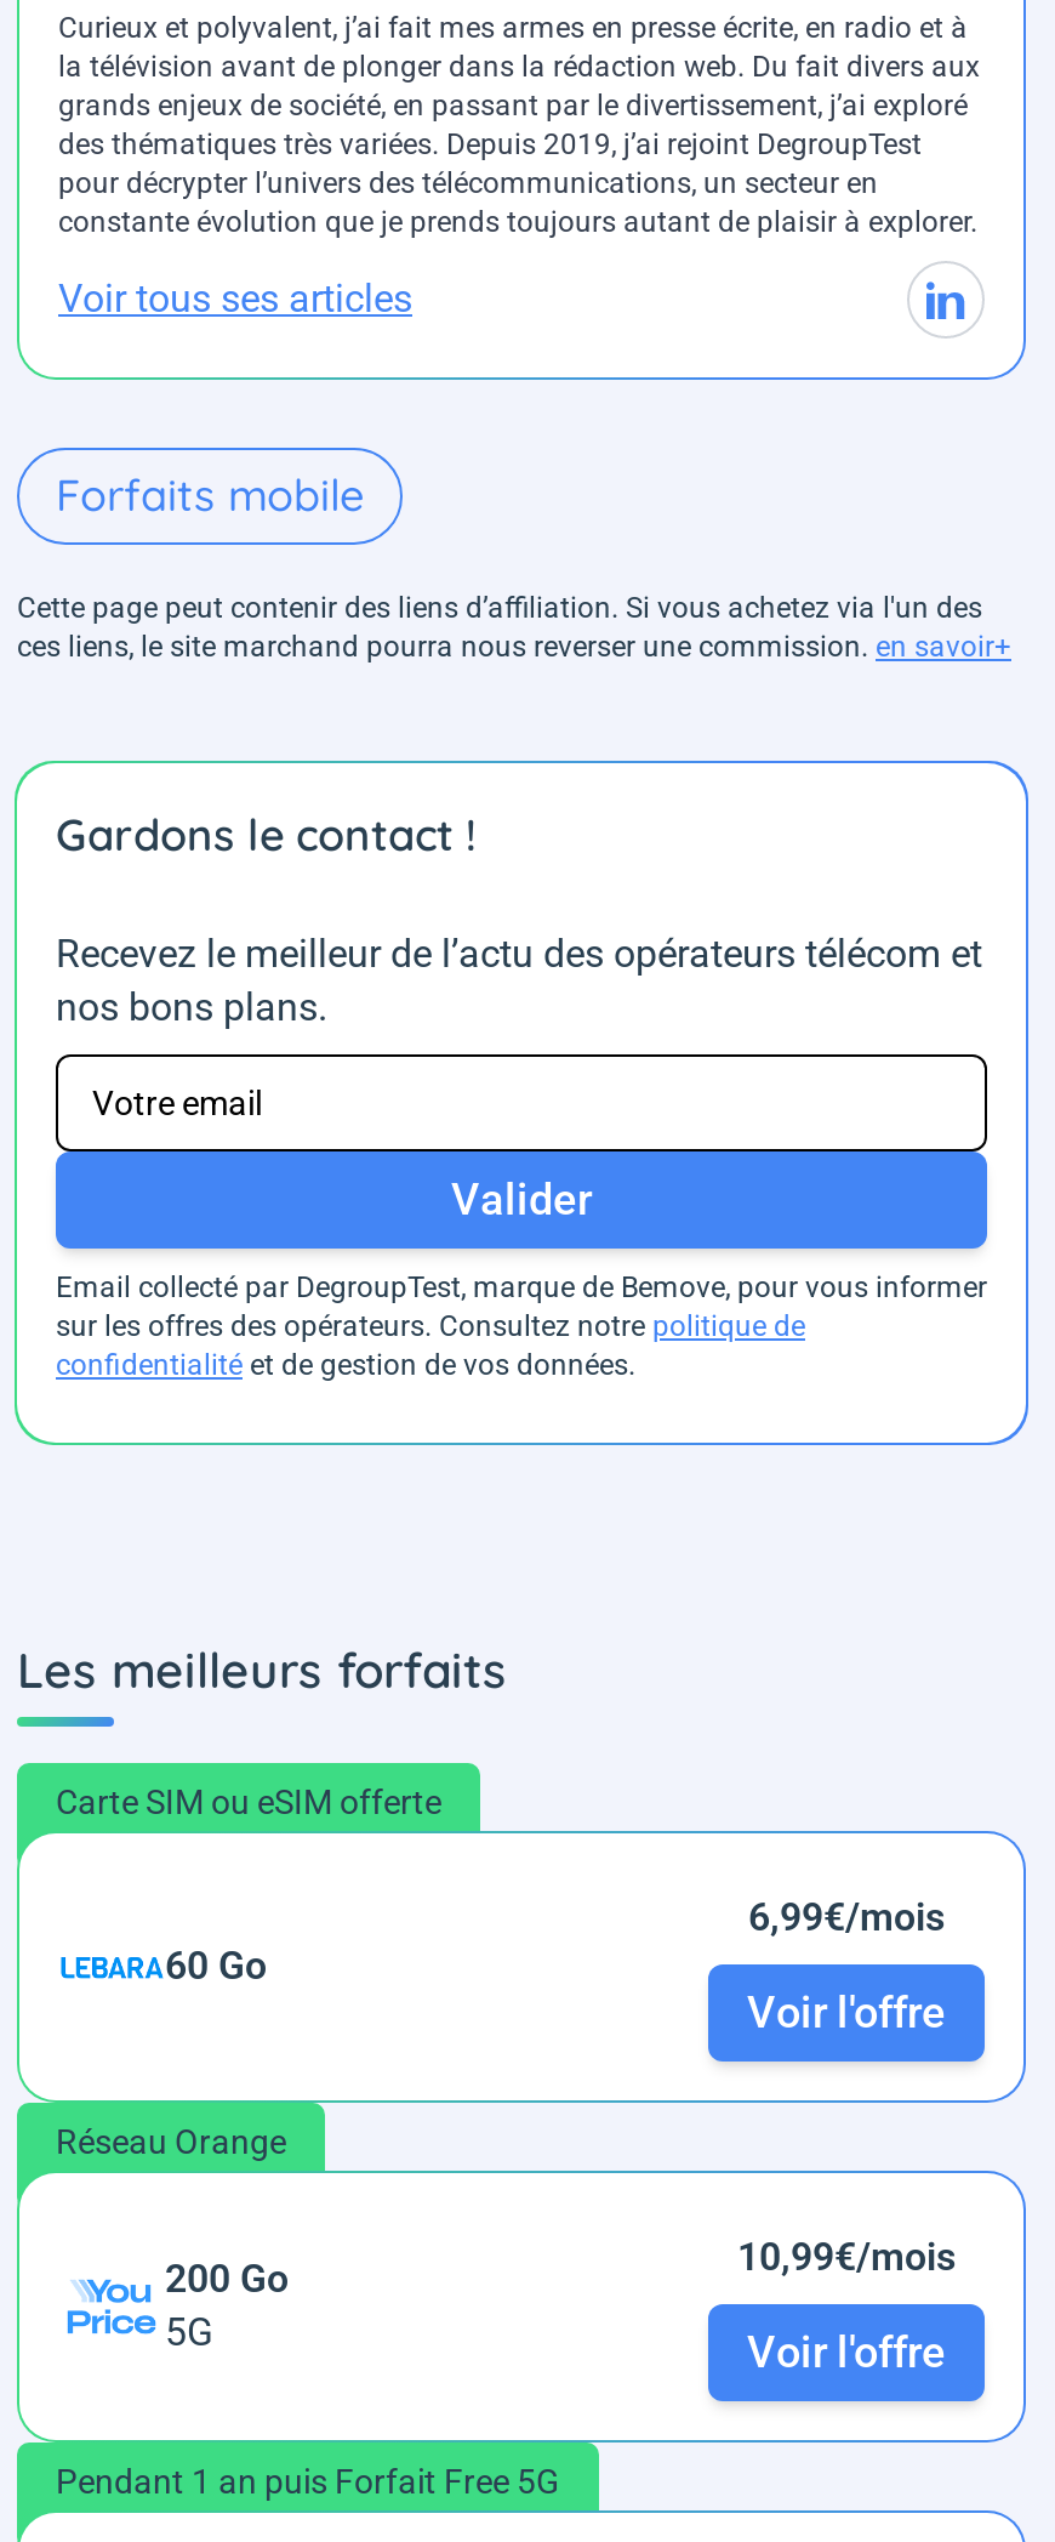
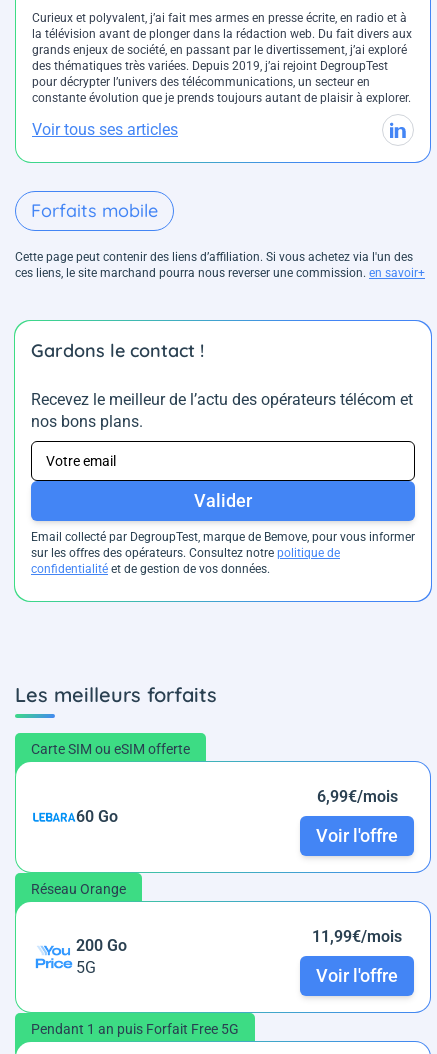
[737,2234,956,2280] 10,99€/mois -> [312,927,402,946] 11,99€/mois

